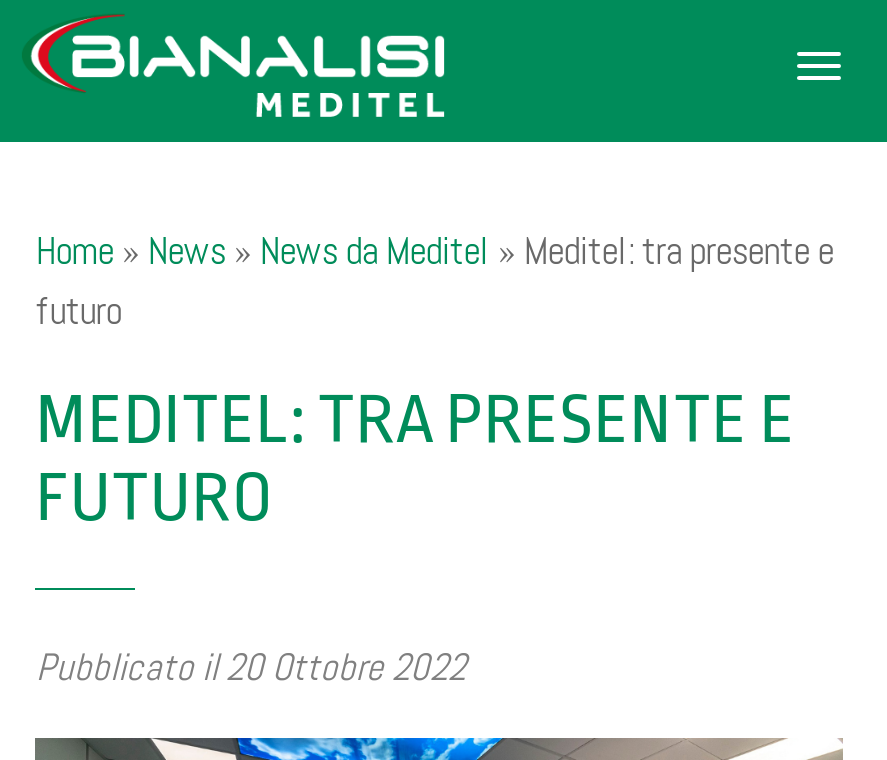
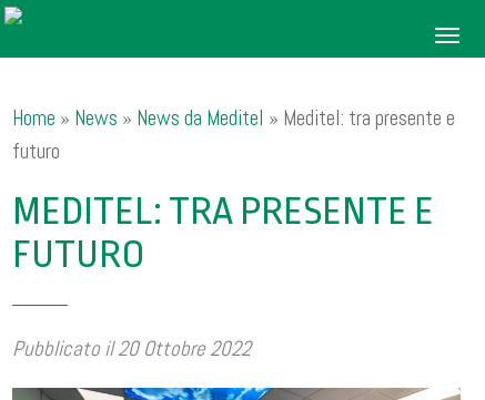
[21,14,447,120] [image] -> none

